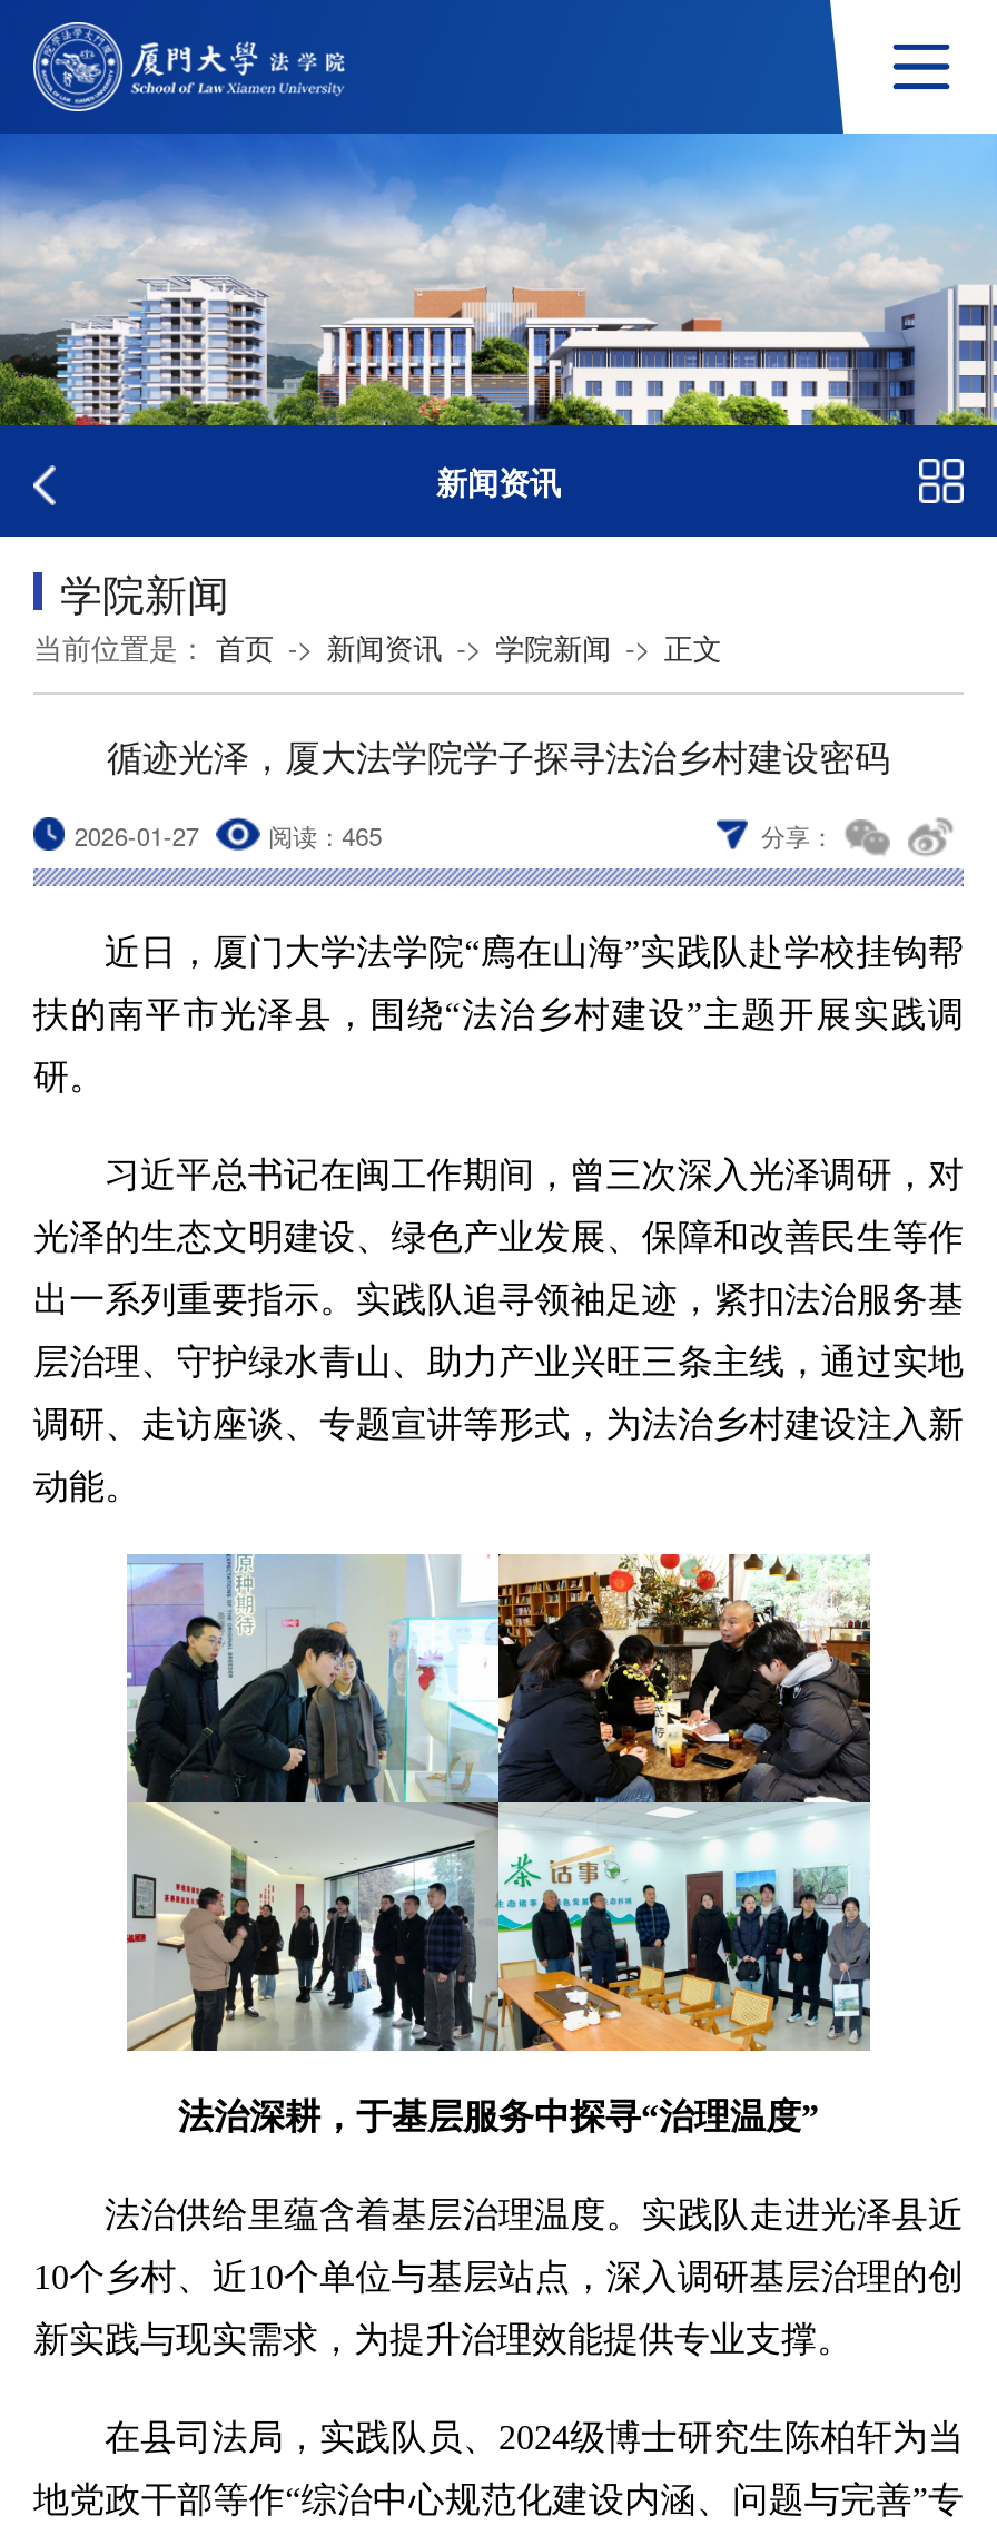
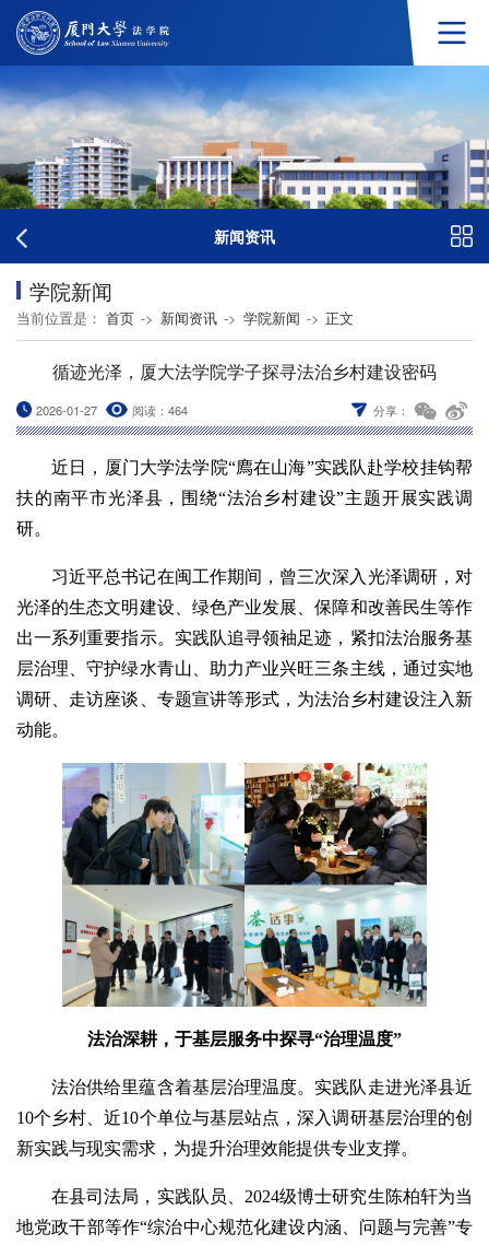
[74,816,382,852] 2026-01-27 阅读：465 -> [36,401,187,418] 2026-01-27 阅读：464

